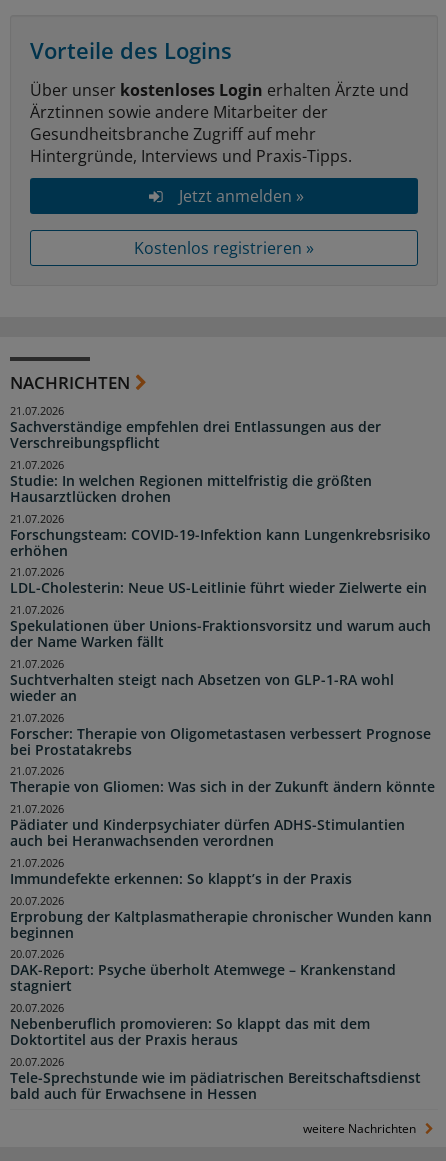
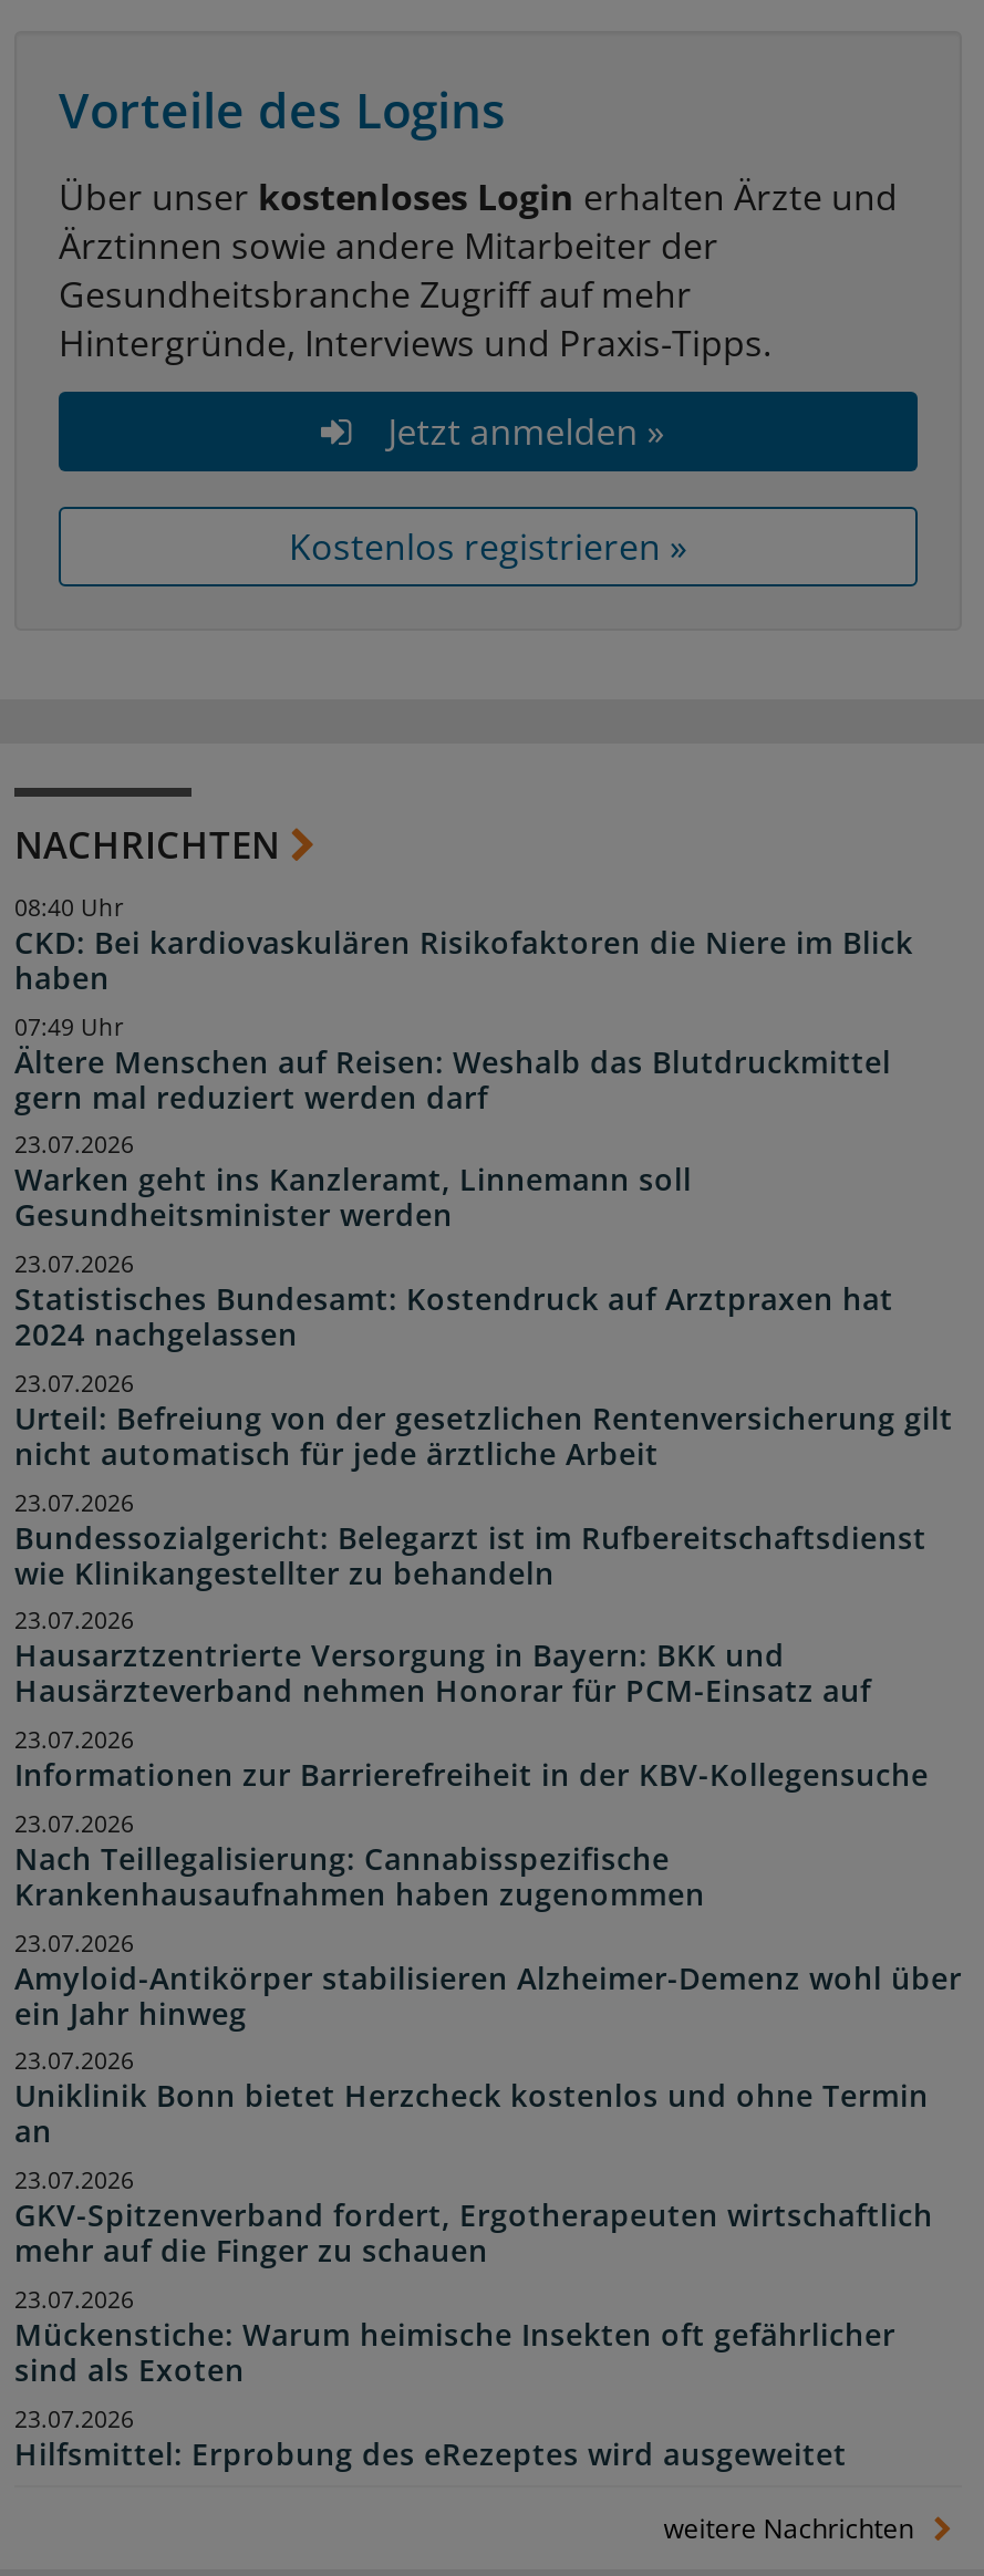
[10,404,64,418] 21.07.2026 -> [14,891,125,922] 08:40 Uhr
[10,418,381,452] Sachverständige empfehlen drei Entlassungen aus der | Verschreibungspflicht -> [14,922,913,997] CKD: Bei kardiovaskulären Risikofaktoren die Niere im Blick | haben
[10,458,64,472] 21.07.2026 -> [14,1010,125,1041] 07:49 Uhr
[10,472,372,506] Studie: In welchen Regionen mittelfristig die größten | Hausarztlücken drohen -> [14,1041,891,1116] Ältere Menschen auf Reisen: Weshalb das Blutdruckmittel | gern mal reduziert werden darf
[10,512,64,526] 21.07.2026 -> [14,1129,134,1160] 23.07.2026
[10,526,431,560] Forschungsteam: COVID-19-Infektion kann Lungenkrebsrisiko | erhöhen -> [14,1160,692,1235] Warken geht ins Kanzleramt, Linnemann soll | Gesundheitsminister werden
[10,565,64,579] 21.07.2026 -> [14,1248,134,1279] 23.07.2026
[10,579,427,597] LDL-Cholesterin: Neue US-Leitlinie führt wieder Zielwerte ein -> [14,1279,893,1354] Statistisches Bundesamt: Kostendruck auf Arztpraxen hat | 2024 nachgelassen
[10,603,64,617] 21.07.2026 -> [14,1367,134,1398] 23.07.2026
[10,617,431,651] Spekulationen über Unions-Fraktionsvorsitz und warum auch | der Name Warken fällt -> [14,1398,953,1473] Urteil: Befreiung von der gesetzlichen Rentenversicherung gilt | nicht automatisch für jede ärztliche Arbeit
[10,657,64,671] 21.07.2026 -> [14,1486,134,1517] 23.07.2026
[10,671,394,705] Suchtverhalten steigt nach Absetzen von GLP-1-RA wohl | wieder an -> [14,1517,926,1592] Bundessozialgericht: Belegarzt ist im Rufbereitschaftsdienst | wie Klinikangestellter zu behandeln
[10,711,64,725] 21.07.2026 -> [14,1605,134,1636] 23.07.2026
[10,725,431,759] Forscher: Therapie von Oligometastasen verbessert Prognose | bei Prostatakrebs -> [14,1636,871,1711] Hausarztzentrierte Versorgung in Bayern: BKK und | Hausärzteverband nehmen Honorar für PCM-Einsatz auf
[10,764,64,778] 21.07.2026 -> [14,1724,134,1755] 23.07.2026
[10,778,435,796] Therapie von Gliomen: Was sich in der Zukunft ändern könnte -> [14,1755,929,1795] Informationen zur Barrierefreiheit in der KBV-Kollegensuche
[10,802,64,816] 21.07.2026 -> [14,1807,134,1838] 23.07.2026
[10,816,405,850] Pädiater und Kinderpsychiater dürfen ADHS-Stimulantien | auch bei Heranwachsenden verordnen -> [14,1838,705,1914] Nach Teillegalisierung: Cannabisspezifische | Krankenhausaufnahmen haben zugenommen
[10,856,64,870] 21.07.2026 -> [14,1926,134,1957] 23.07.2026
[10,870,352,888] Immundefekte erkennen: So klappt’s in der Praxis -> [14,1957,962,2033] Amyloid-Antikörper stabilisieren Alzheimer-Demenz wohl über | ein Jahr hinweg
[10,894,64,908] 20.07.2026 -> [14,2045,134,2076] 23.07.2026
[10,908,432,942] Erprobung der Kaltplasmatherapie chronischer Wunden kann | beginnen -> [14,2076,929,2152] Uniklinik Bonn bietet Herzcheck kostenlos und ohne Termin | an
[10,947,64,961] 20.07.2026 -> [14,2164,134,2195] 23.07.2026
[10,961,396,995] DAK-Report: Psyche überholt Atemwege – Krankenstand | stagniert -> [14,2195,933,2271] GKV-Spitzenverband fordert, Ergotherapeuten wirtschaftlich | mehr auf die Finger zu schauen
[10,1001,64,1015] 20.07.2026 -> [14,2283,134,2314] 23.07.2026
[10,1015,370,1049] Nebenberuflich promovieren: So klappt das mit dem | Doktortitel aus der Praxis heraus -> [14,2314,895,2389] Mückenstiche: Warum heimische Insekten oft gefährlicher | sind als Exoten
[10,1055,64,1069] 20.07.2026 -> [14,2402,134,2433] 23.07.2026
[10,1069,421,1103] Tele-Sprechstunde wie im pädiatrischen Bereitschaftsdienst | bald auch für Erwachsene in Hessen -> [14,2433,847,2473] Hilfsmittel: Erprobung des eRezeptes wird ausgeweitet

